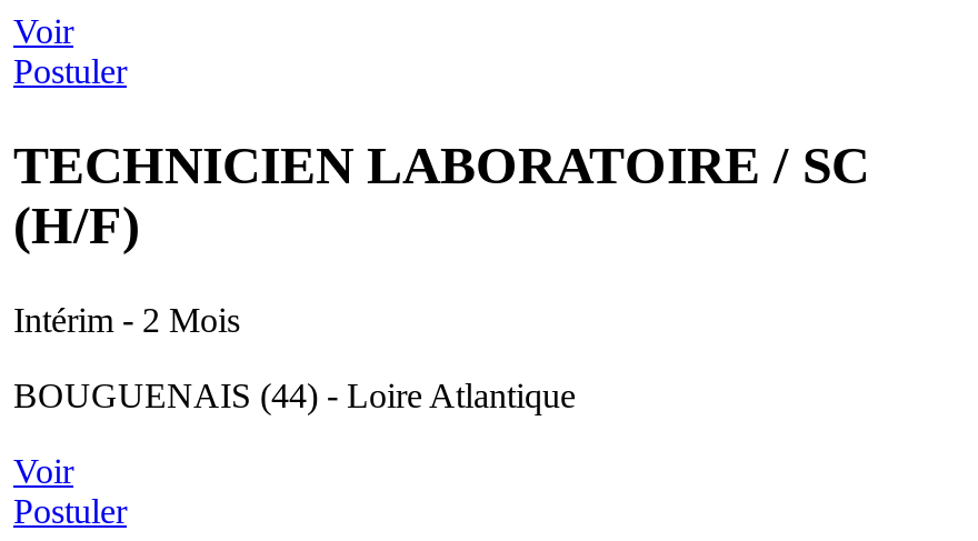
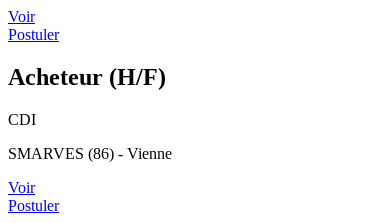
[13,137,869,255] TECHNICIEN LABORATOIRE / SC | (H/F) -> [8,64,166,90] Acheteur (H/F)
[13,301,240,339] Intérim - 2 Mois -> [8,111,36,128] CDI
[13,377,576,415] BOUGUENAIS (44) - Loire Atlantique -> [8,145,172,162] SMARVES (86) - Vienne

